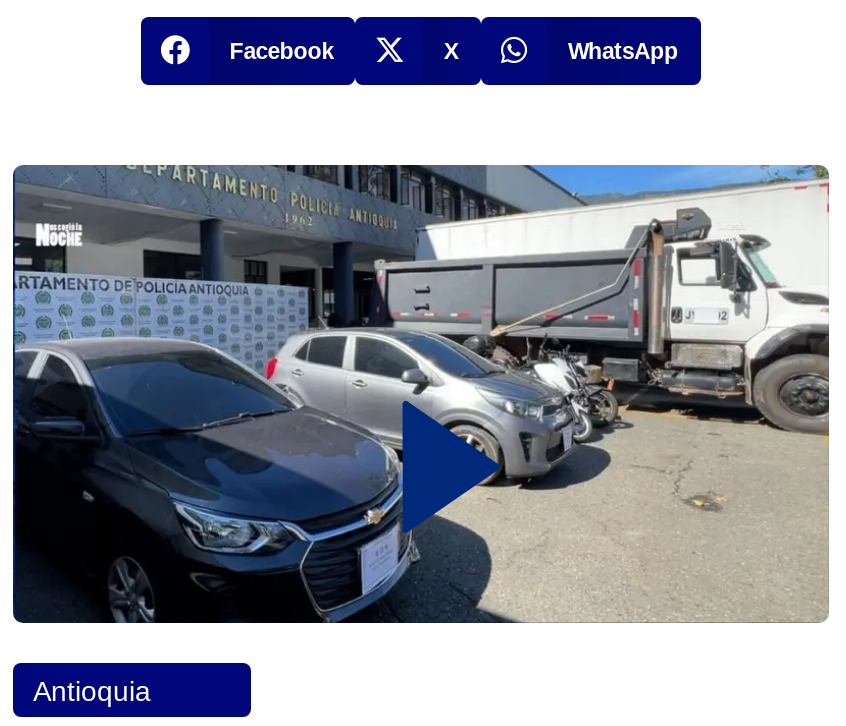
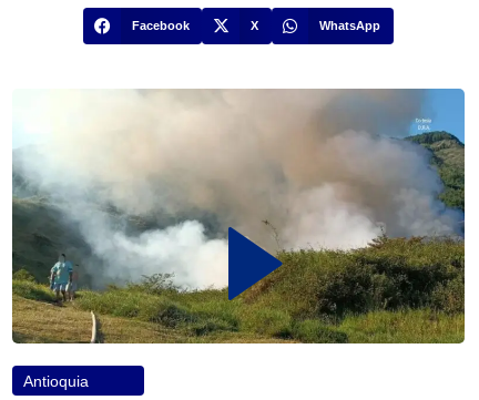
[11,164,831,626] [image] -> [11,88,466,345] [image]

